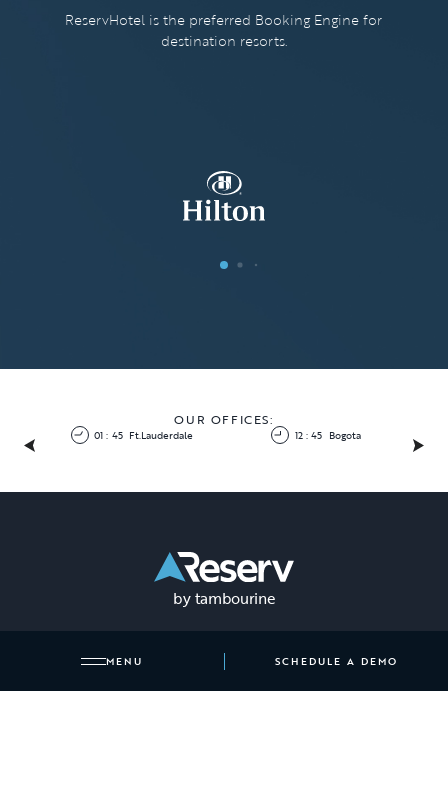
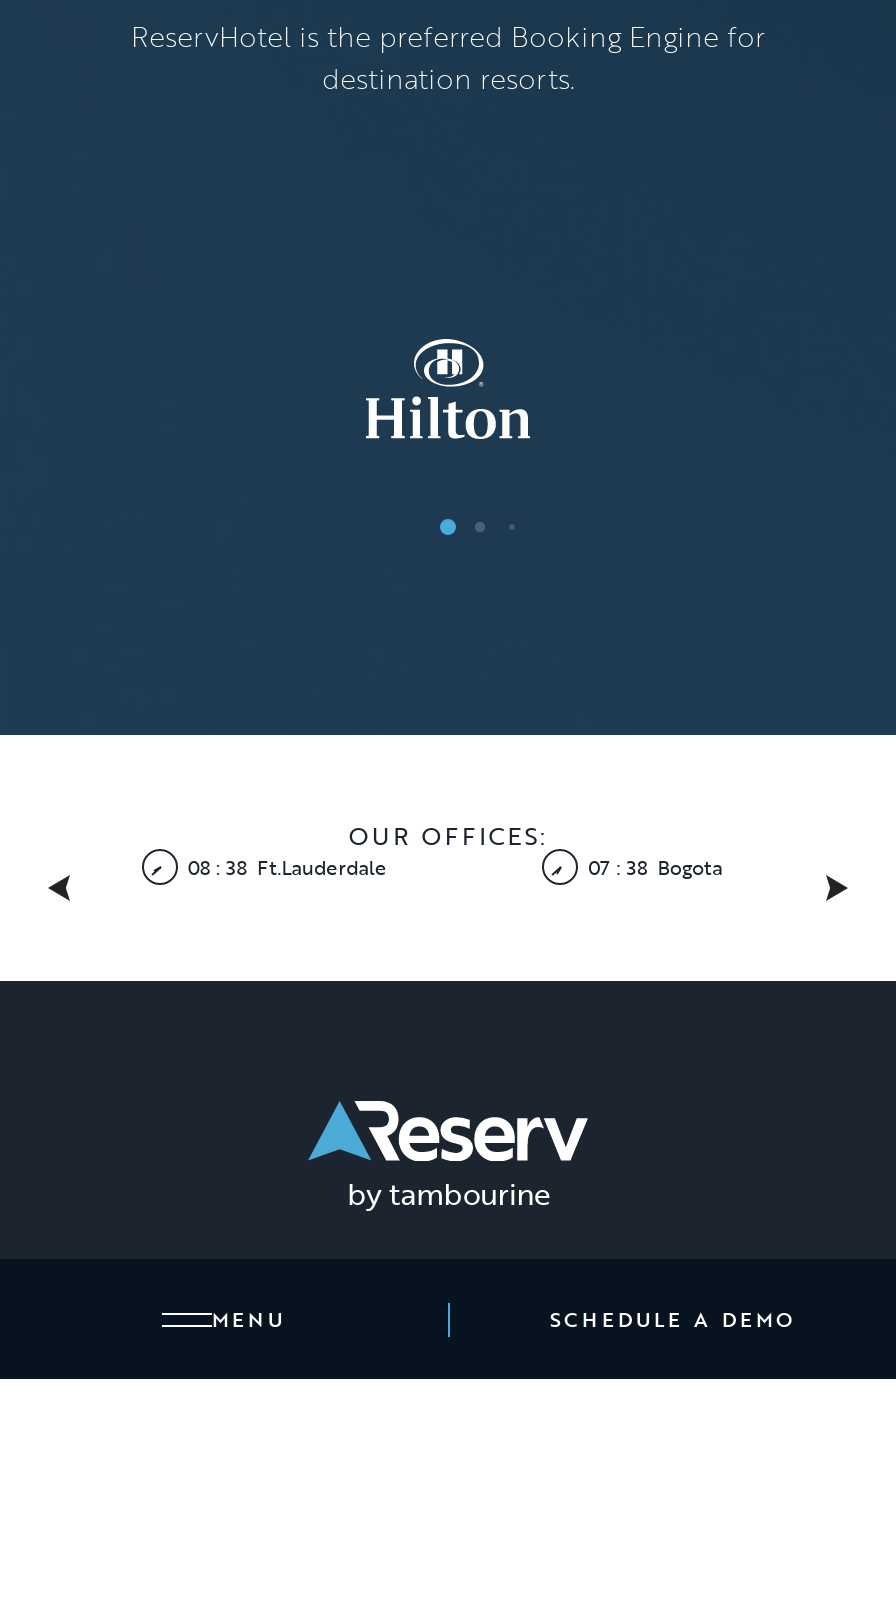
[94,428,193,442] 01 : 45 Ft.Lauderdale -> [188,853,387,881] 08 : 38 Ft.Lauderdale
[295,428,361,442] 12 : 45 Bogota -> [588,853,722,881] 07 : 38 Bogota

